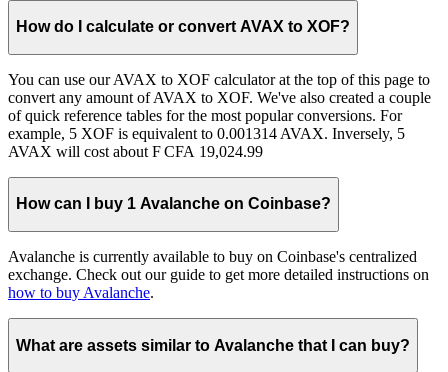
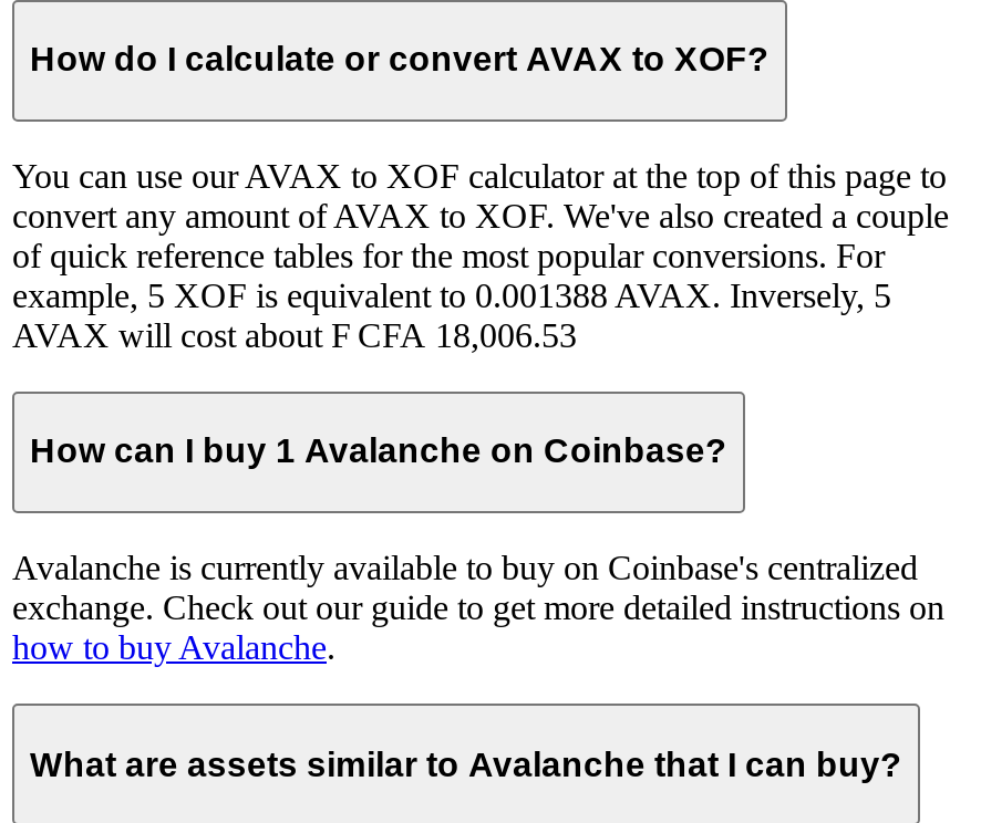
[8,125,405,142] example, 5 XOF is equivalent to 0.001314 AVAX. Inversely, 5 -> [12,276,891,314] example, 5 XOF is equivalent to 0.001388 AVAX. Inversely, 5
[8,143,263,160] AVAX will cost about F CFA 19,024.99 -> [12,316,577,354] AVAX will cost about F CFA 18,006.53

